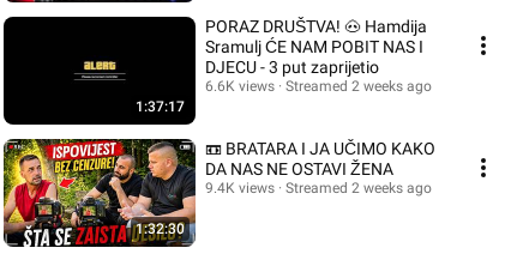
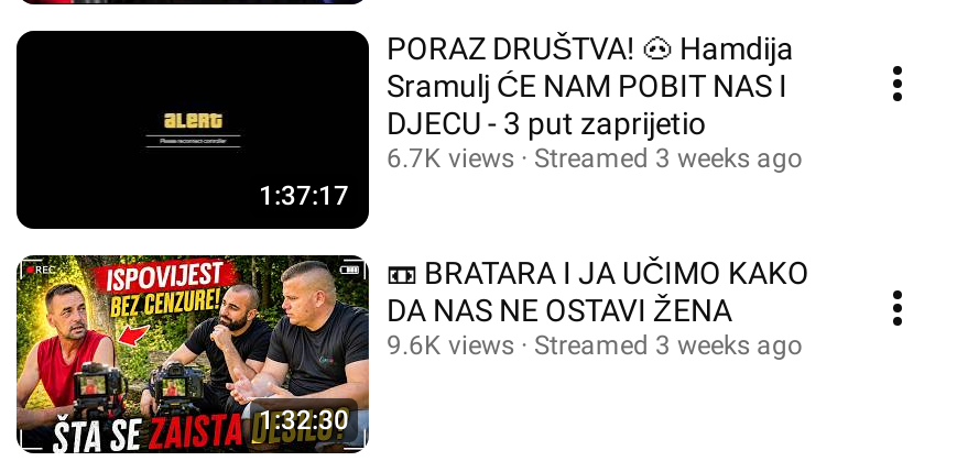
[205,78,275,95] 6.6K views -> [387,143,514,174] 6.7K views
[285,78,432,95] Streamed 2 weeks ago -> [534,143,803,174] Streamed 3 weeks ago
[205,180,275,196] 9.4K views -> [387,330,514,361] 9.6K views
[285,180,432,196] Streamed 2 weeks ago -> [534,330,803,361] Streamed 3 weeks ago

